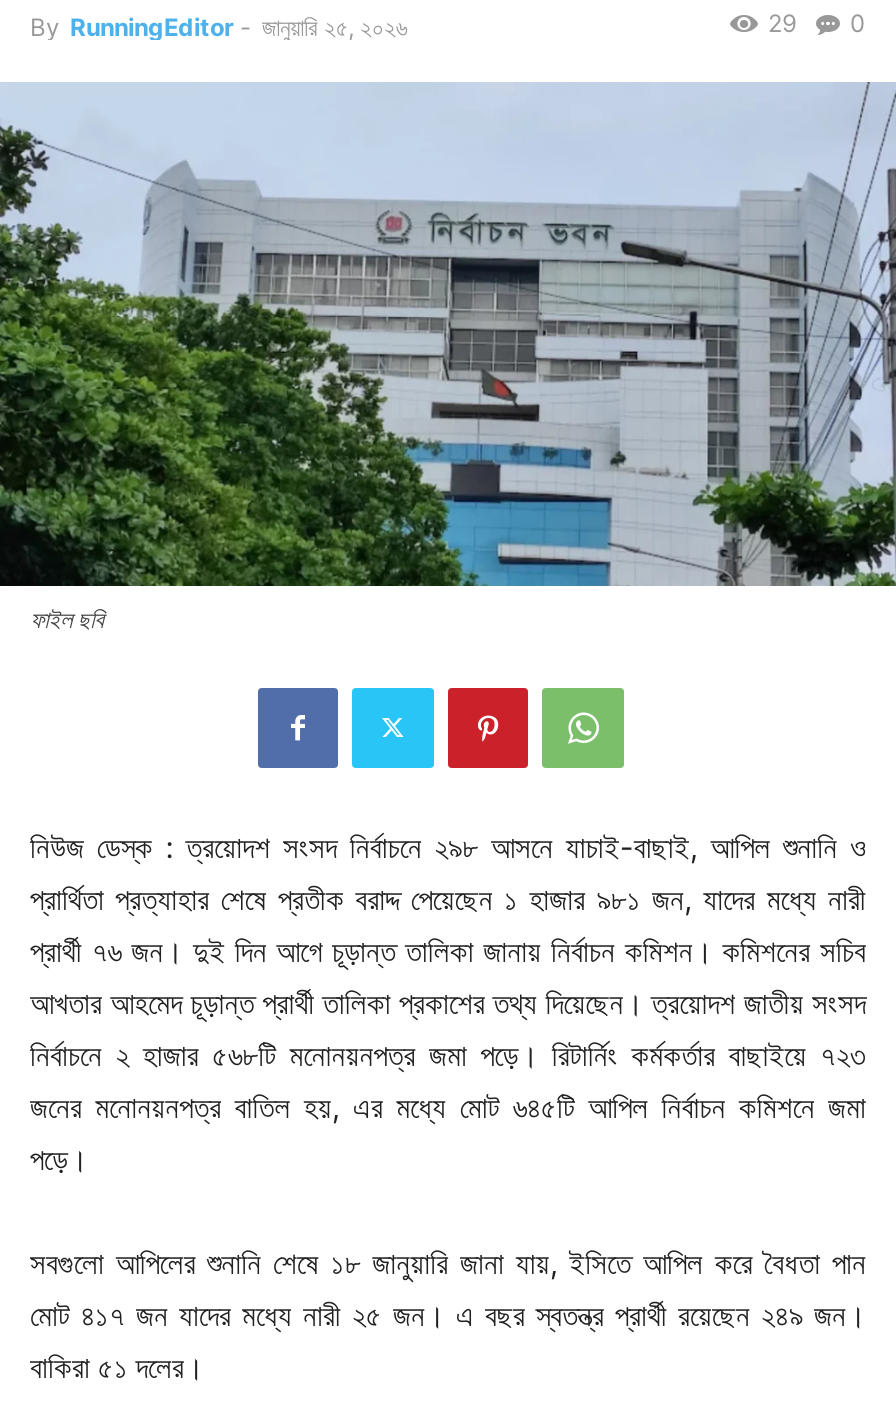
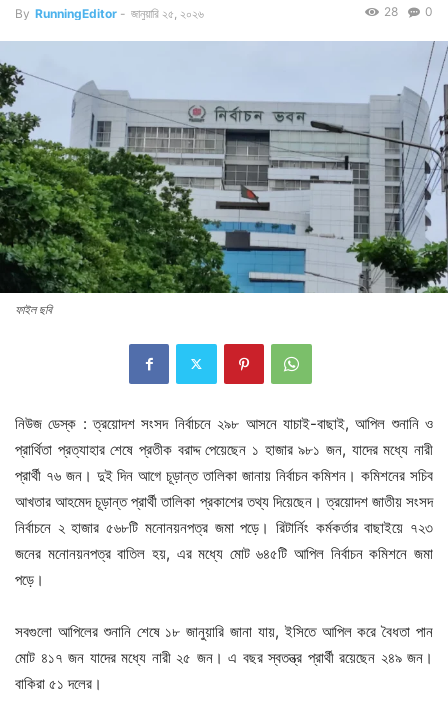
[768,8,866,38] 29 0 -> [384,4,433,19] 28 0

